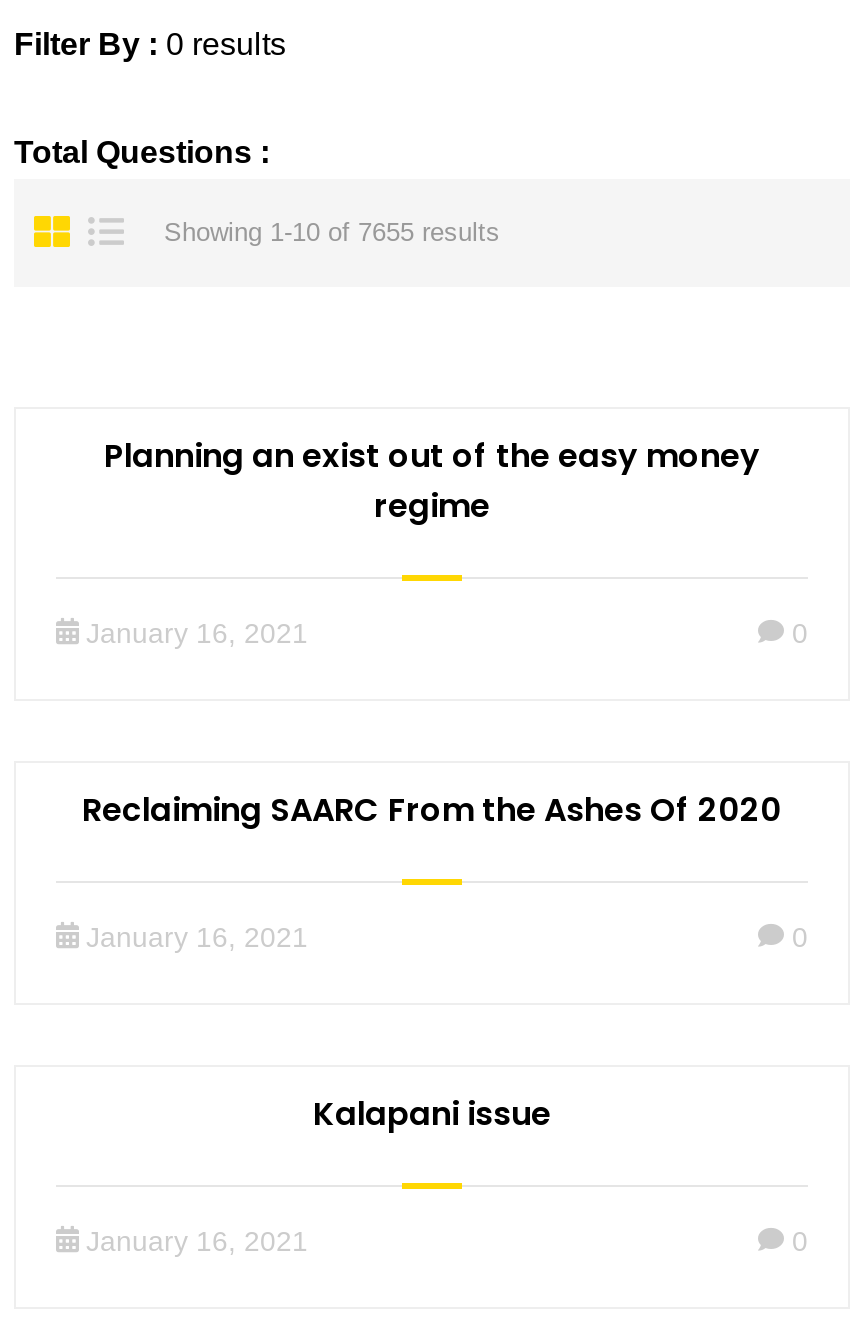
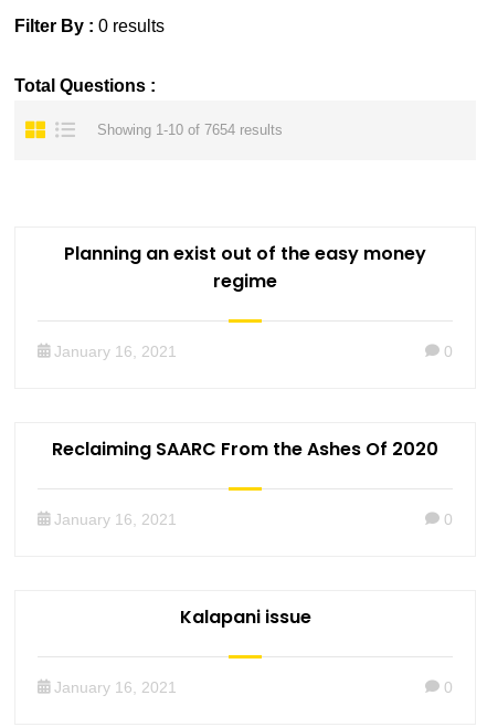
[164,217,500,247] Showing 1-10 of 7655 results -> [97,122,283,138] Showing 1-10 of 7654 results

